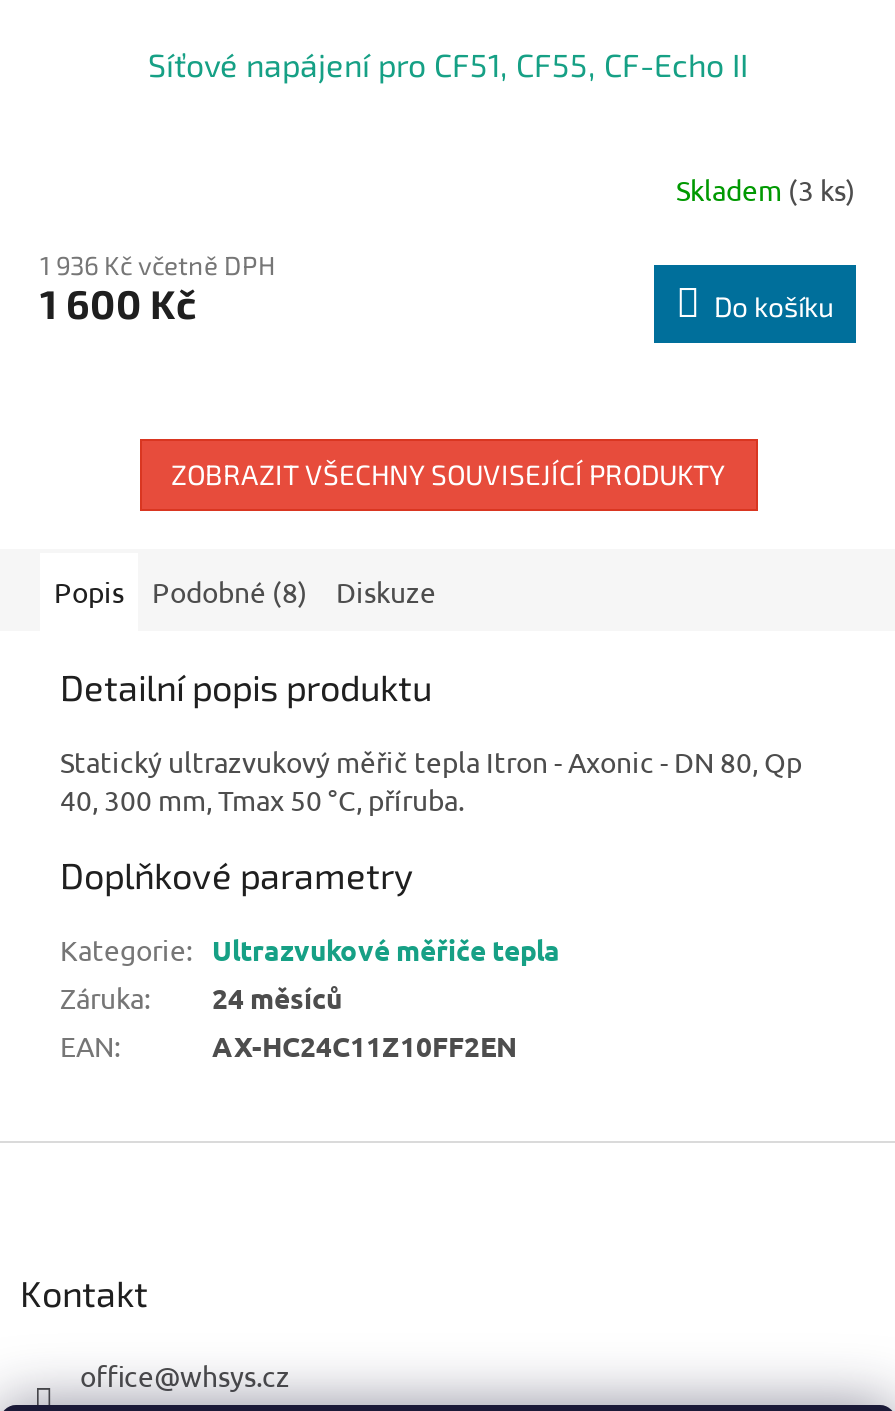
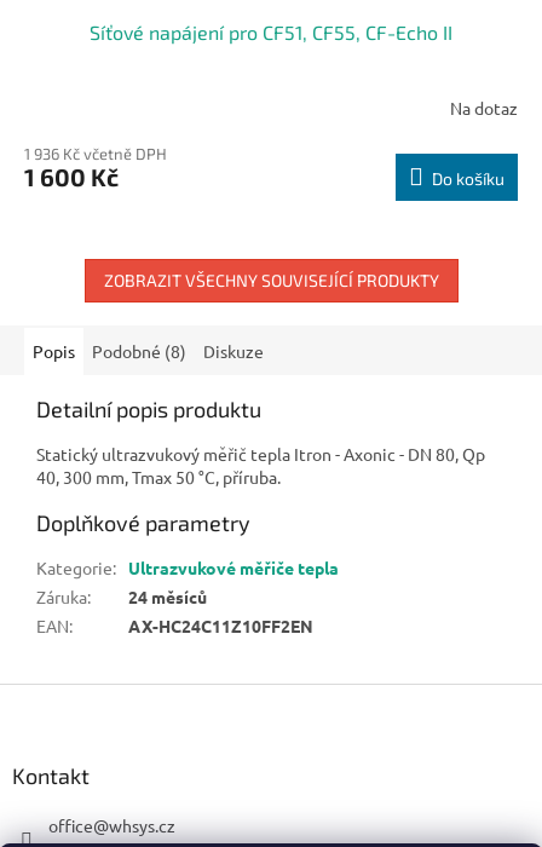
[676,172,856,208] Skladem (3 ks) -> [450,97,518,119] Na dotaz

